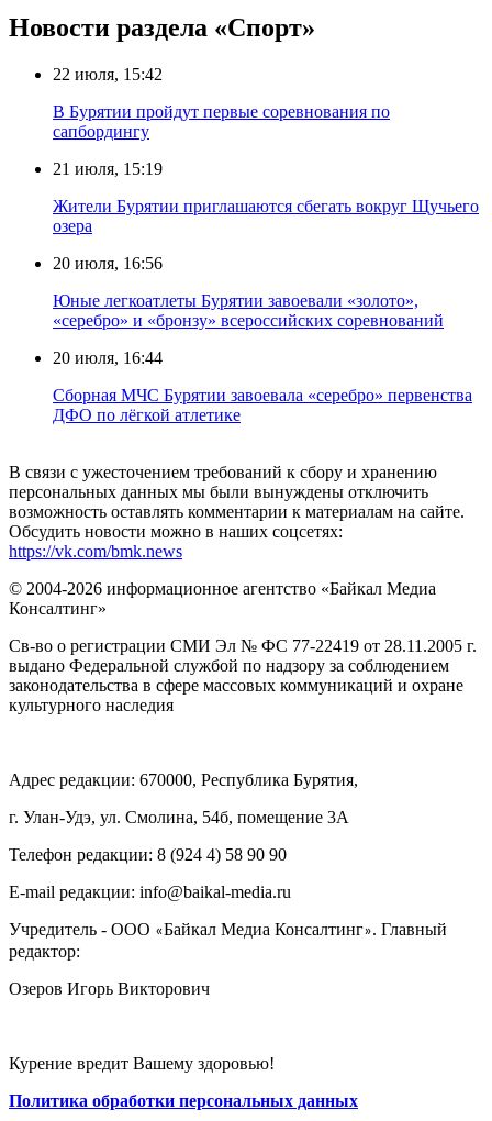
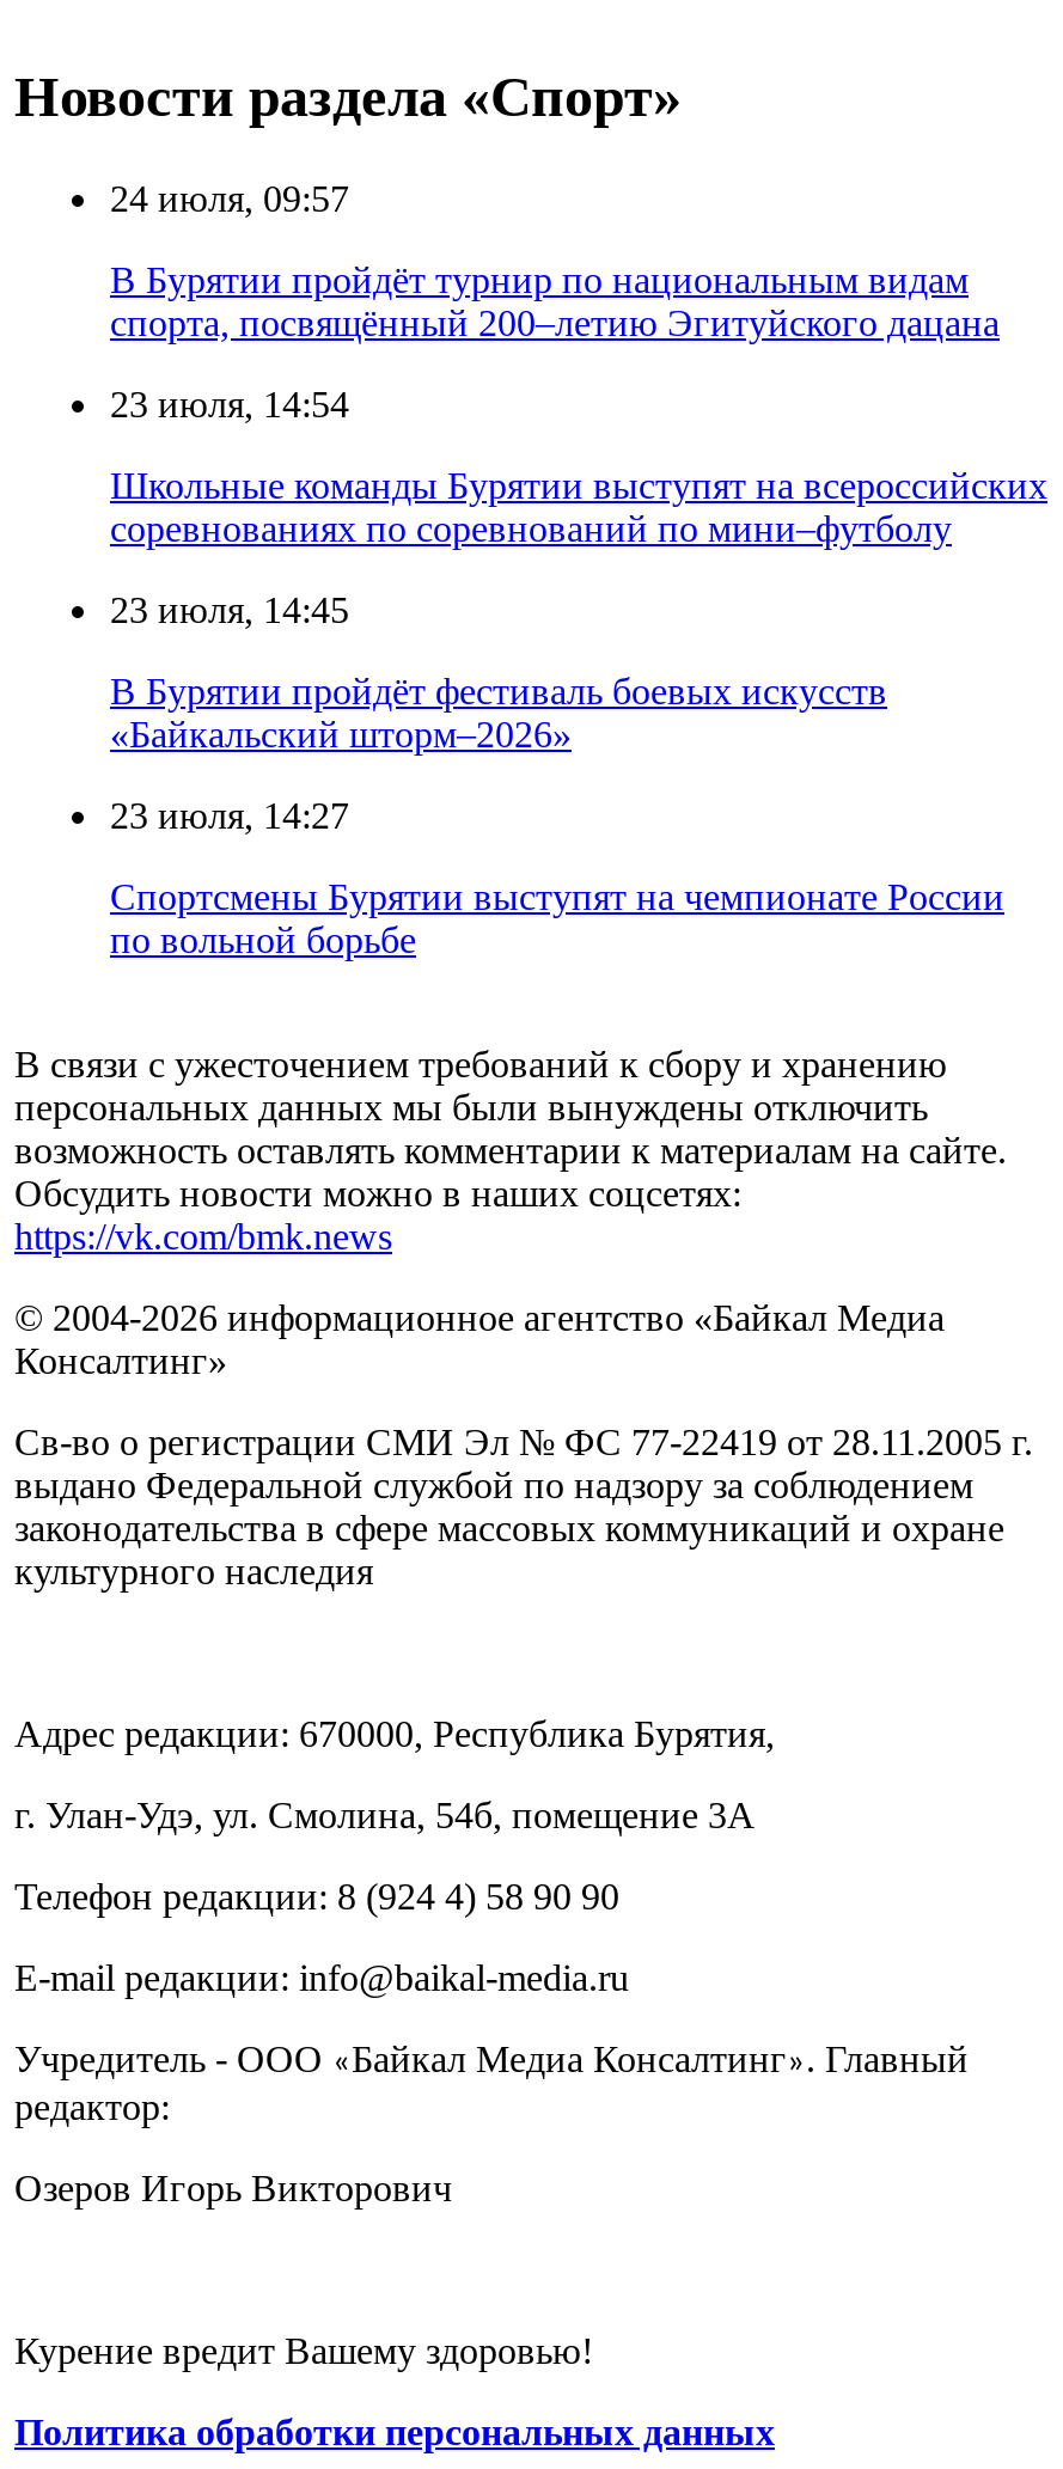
[53,65,163,84] 22 июля, 15:42 -> [110,178,349,219] 24 июля, 09:57
[53,102,390,141] В Бурятии пройдут первые соревнования по | сапбордингу -> [110,259,1000,343] В Бурятии пройдёт турнир по национальным видам | спорта, посвящённый 200–летию Эгитуйского дацана
[53,159,163,178] 21 июля, 15:19 -> [110,384,349,424] 23 июля, 14:54
[53,197,479,235] Жители Бурятии приглашаются сбегать вокруг Щучьего | озера -> [110,465,1047,549] Школьные команды Бурятии выступят на всероссийских | соревнованиях по соревнований по мини–футболу
[53,254,163,273] 20 июля, 16:56 -> [110,589,349,630] 23 июля, 14:45
[53,291,444,330] Юные легкоатлеты Бурятии завоевали «золото», | «серебро» и «бронзу» всероссийских соревнований -> [110,671,887,754] В Бурятии пройдёт фестиваль боевых искусств | «Байкальский шторм–2026»
[53,348,163,367] 20 июля, 16:44 -> [110,795,349,836] 23 июля, 14:27
[53,386,472,424] Сборная МЧС Бурятии завоевала «серебро» первенства | ДФО по лёгкой атлетике -> [110,876,1004,960] Спортсмены Бурятии выступят на чемпионате России | по вольной борьбе

